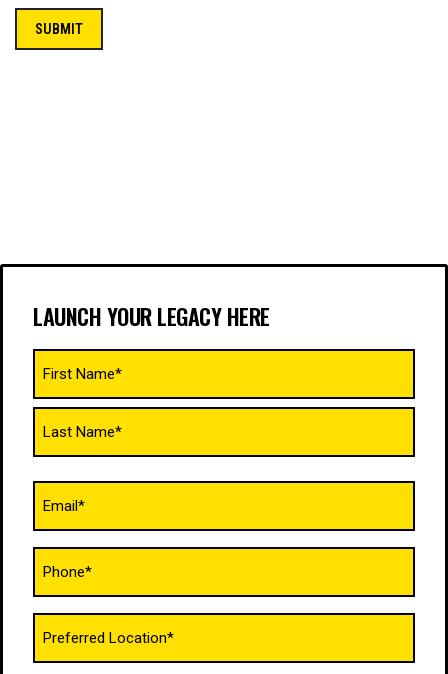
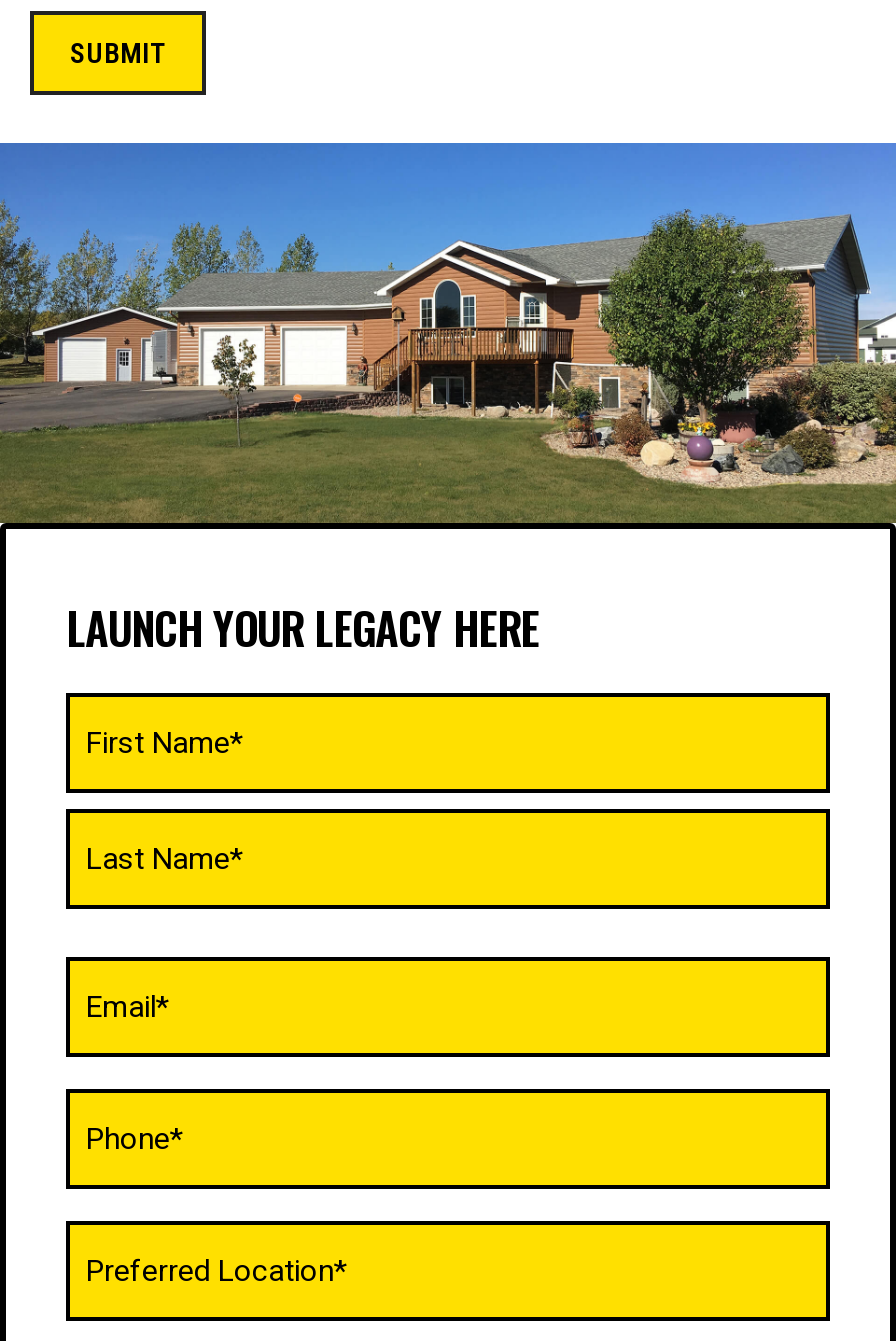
none -> [6,141,890,525] [image]

